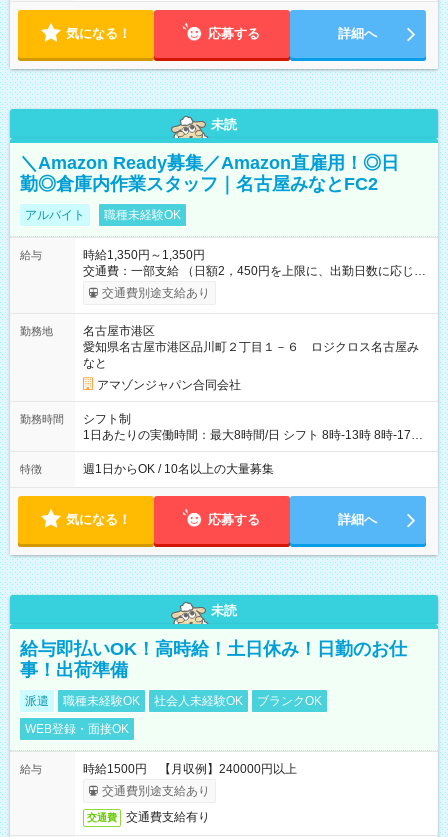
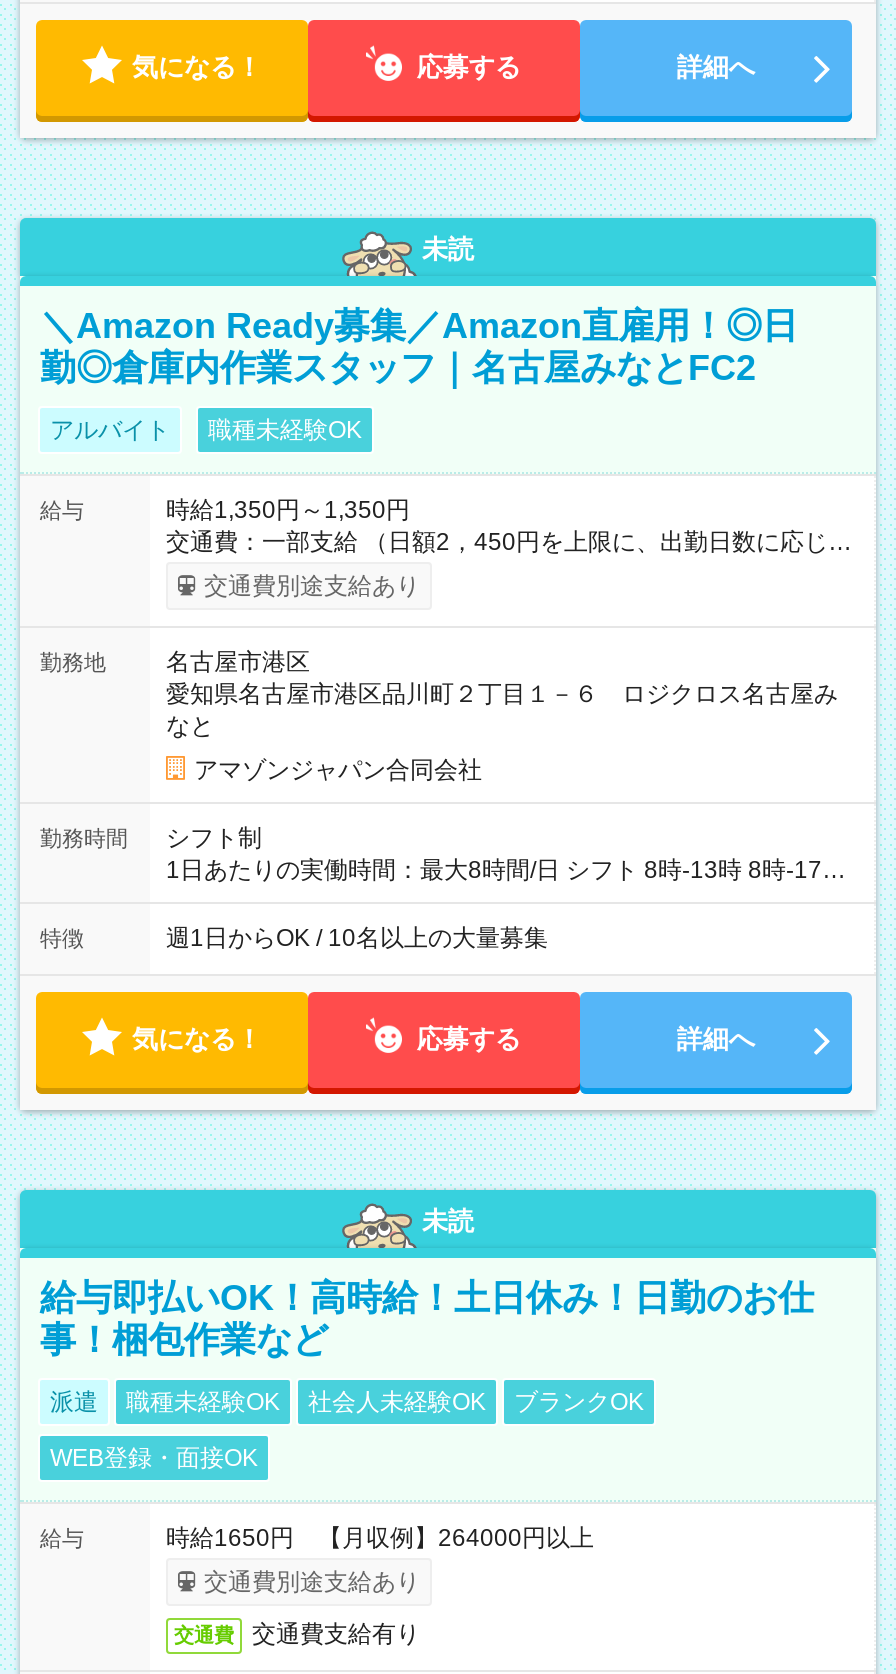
[20,660,128,680] 事！出荷準備 -> [40,1320,328,1360] 事！梱包作業など
[83,762,297,776] 時給1500円 【月収例】240000円以上 -> [166,1524,594,1552] 時給1650円 【月収例】264000円以上

